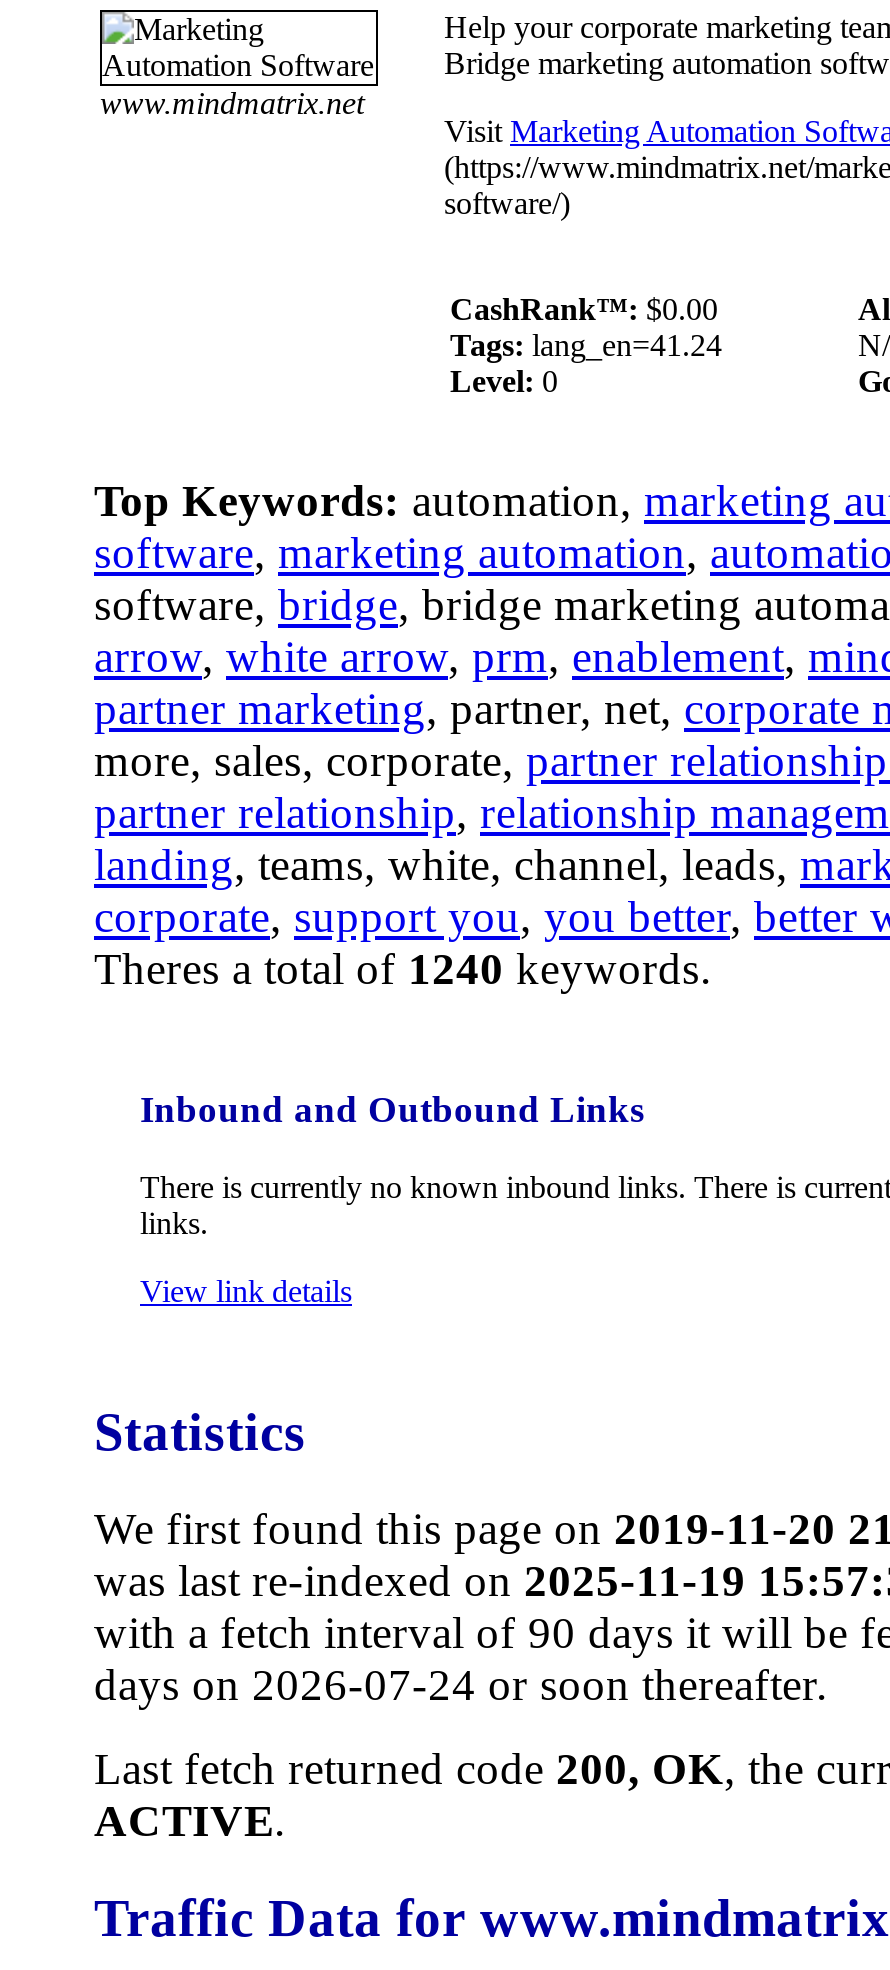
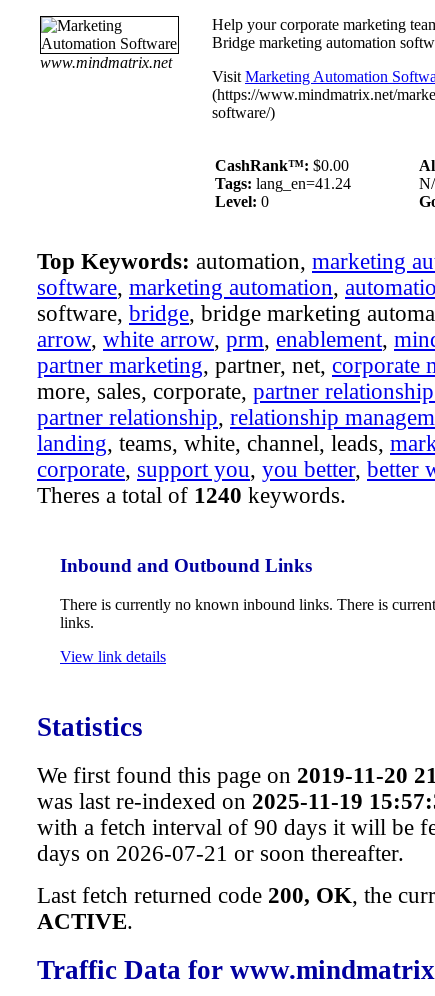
[94,1660,828,1710] days on 2026-07-24 or soon thereafter. -> [37,841,404,866] days on 2026-07-21 or soon thereafter.

